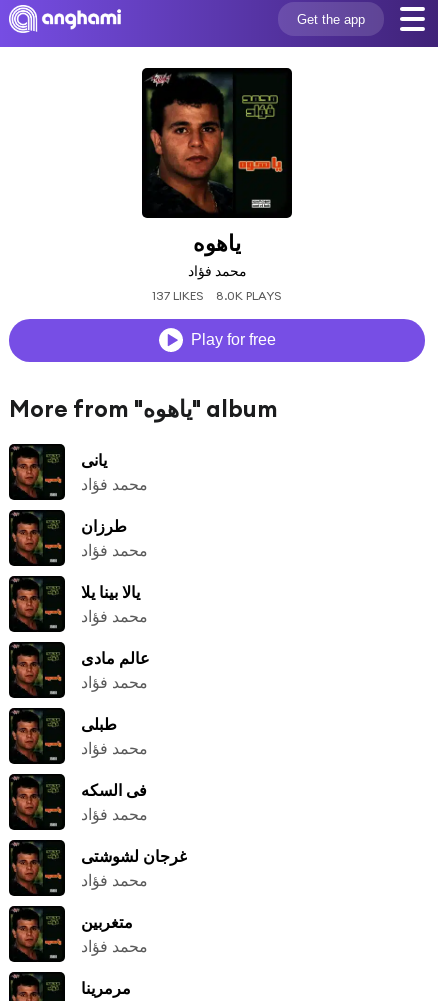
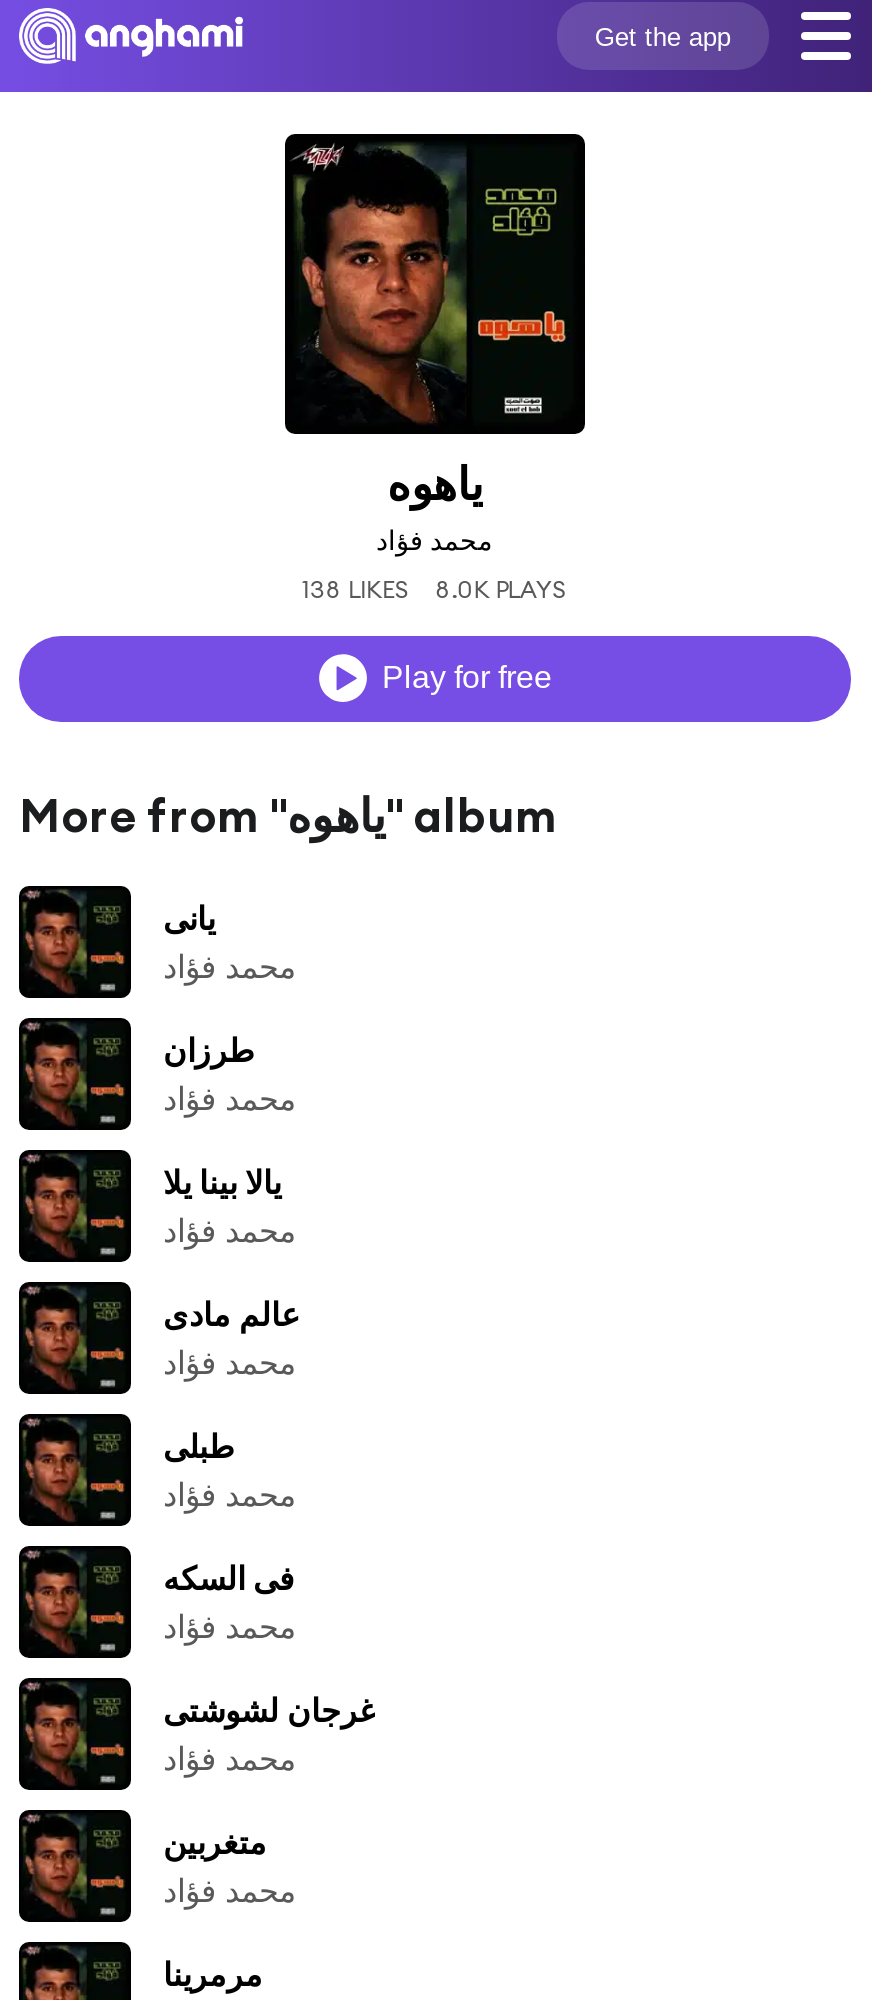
[152,288,282,303] 137 LIKES 8.0K PLAYS -> [302,574,568,604] 138 LIKES 8.0K PLAYS

